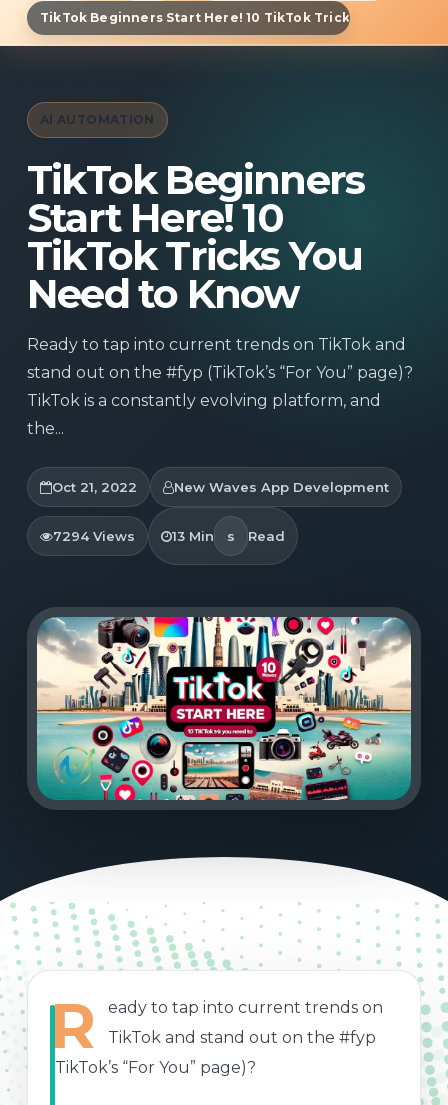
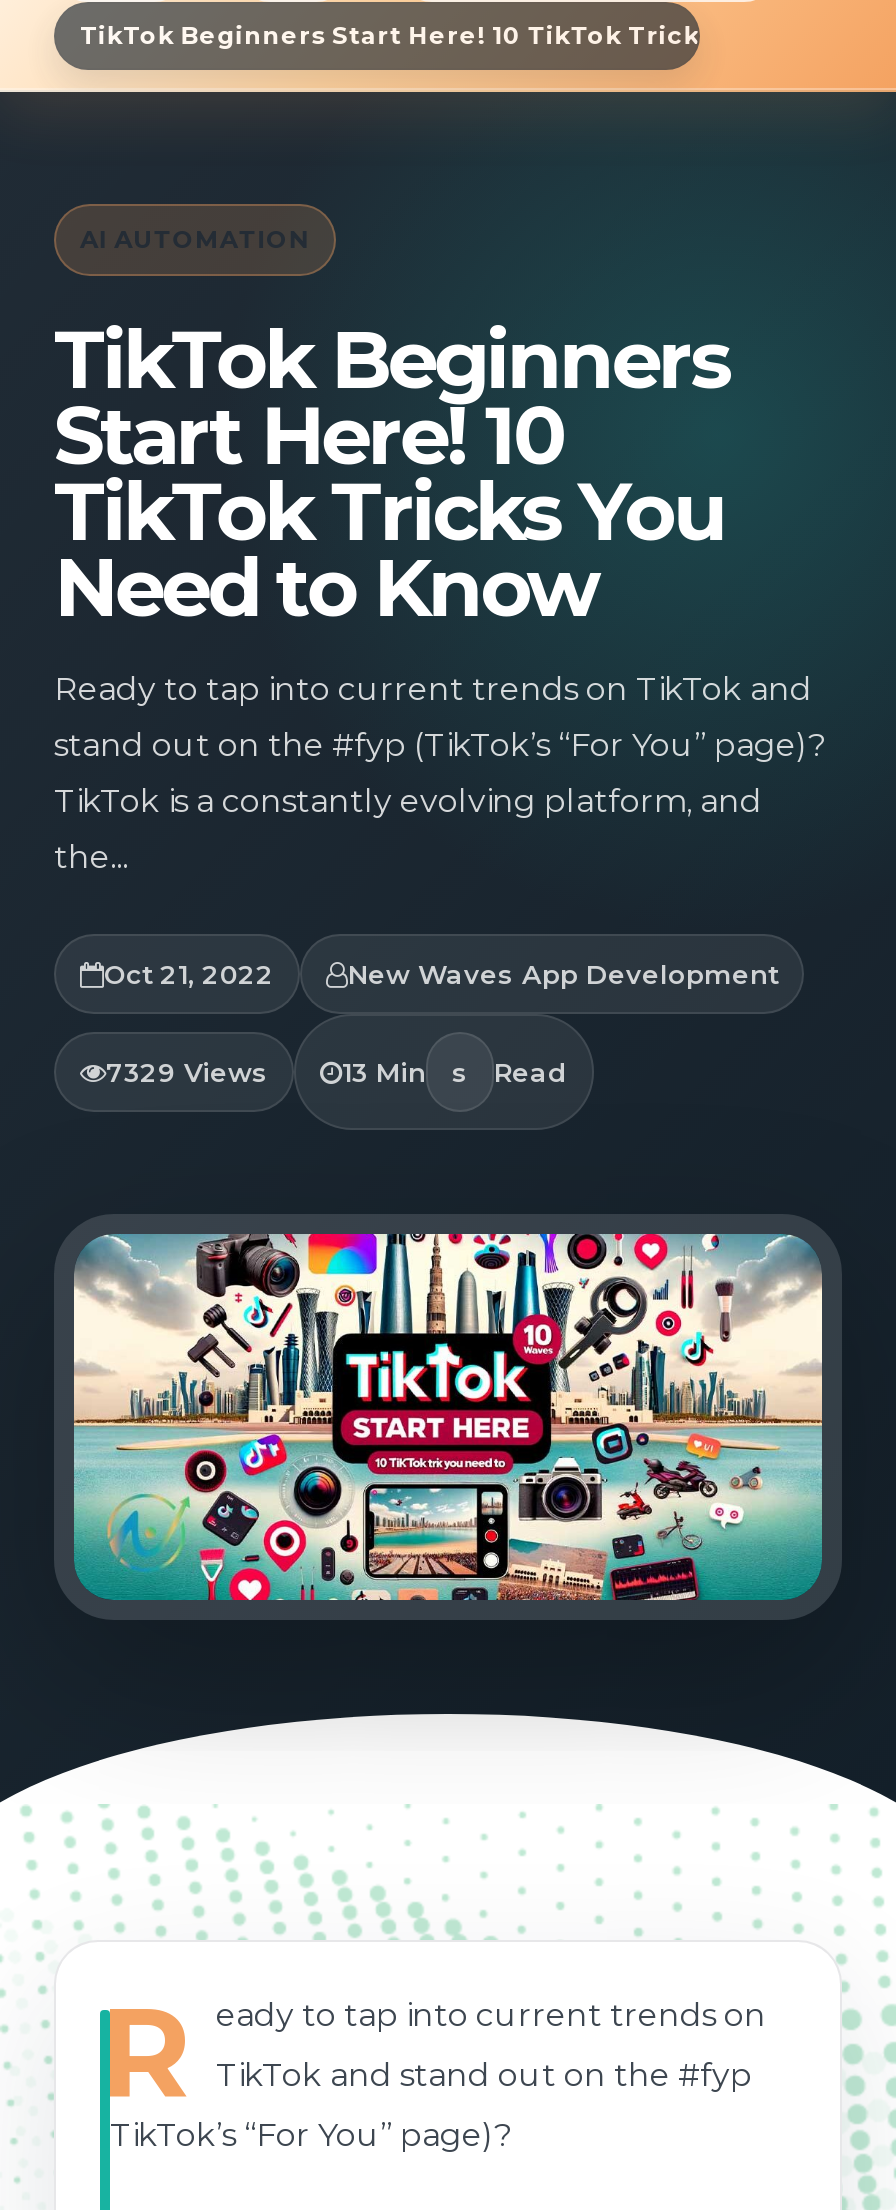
[53,528,135,544] 7294 Views -> [106,1056,268,1088] 7329 Views

